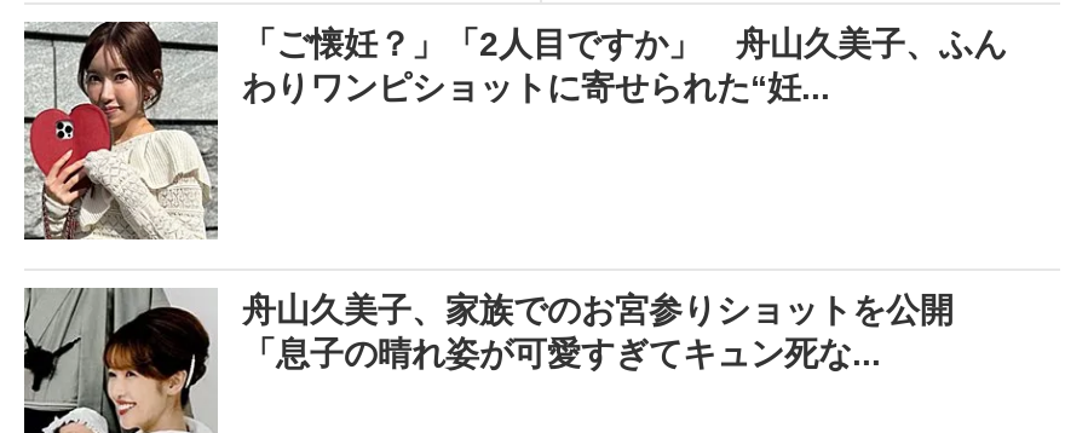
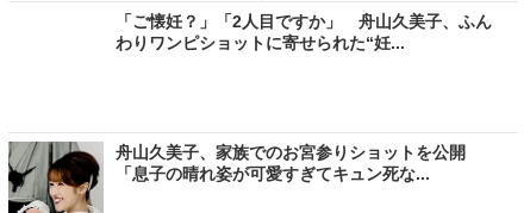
[22,19,220,242] [image] -> none

